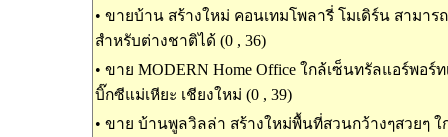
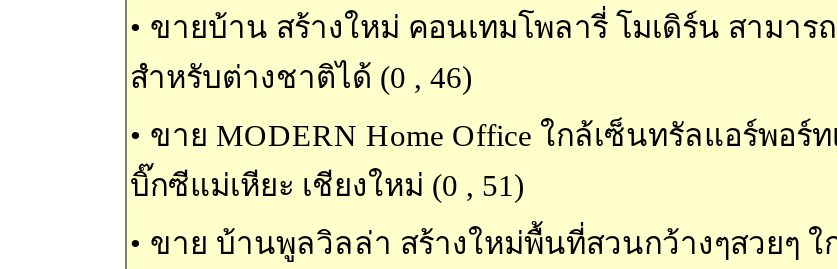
[94,32,265,49] สำหรับต่างชาติได้ (0 , 36) -> [130,59,472,93] สำหรับต่างชาติได้ (0 , 46)
[94,86,291,103] บิ๊กซีแม่เหียะ เชียงใหม่ (0 , 39) -> [130,167,524,201] บิ๊กซีแม่เหียะ เชียงใหม่ (0 , 51)

